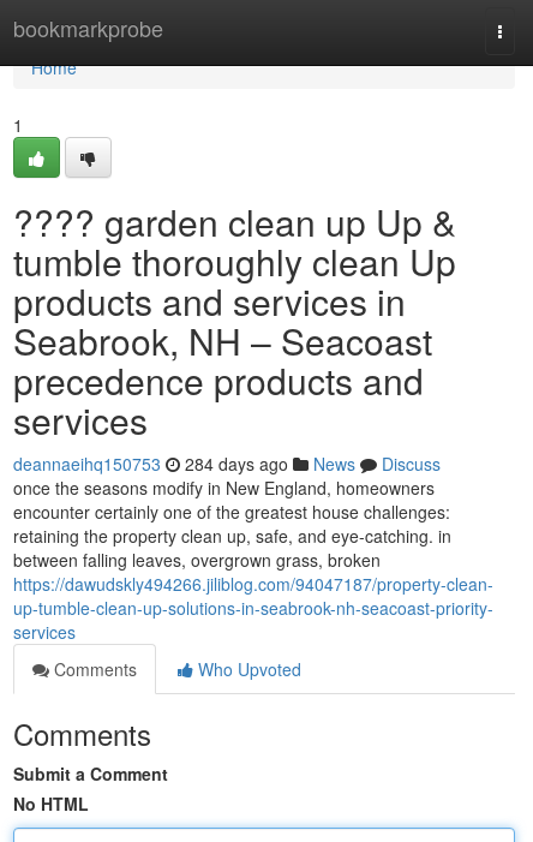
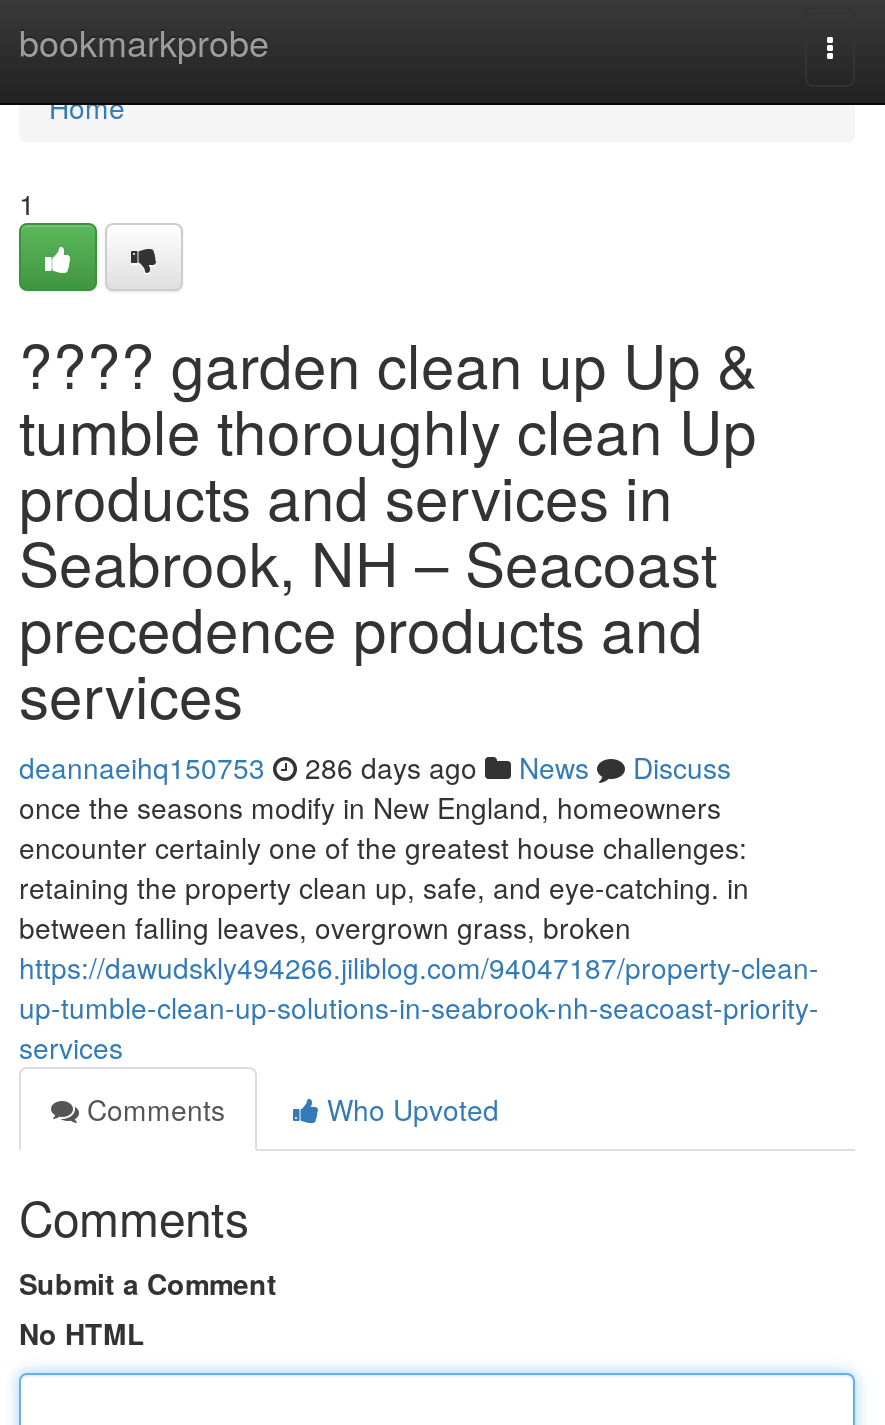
[13,452,441,476] deannaeihq150753 284 days ago News Discuss -> [19,747,731,787] deannaeihq150753 286 days ago News Discuss

